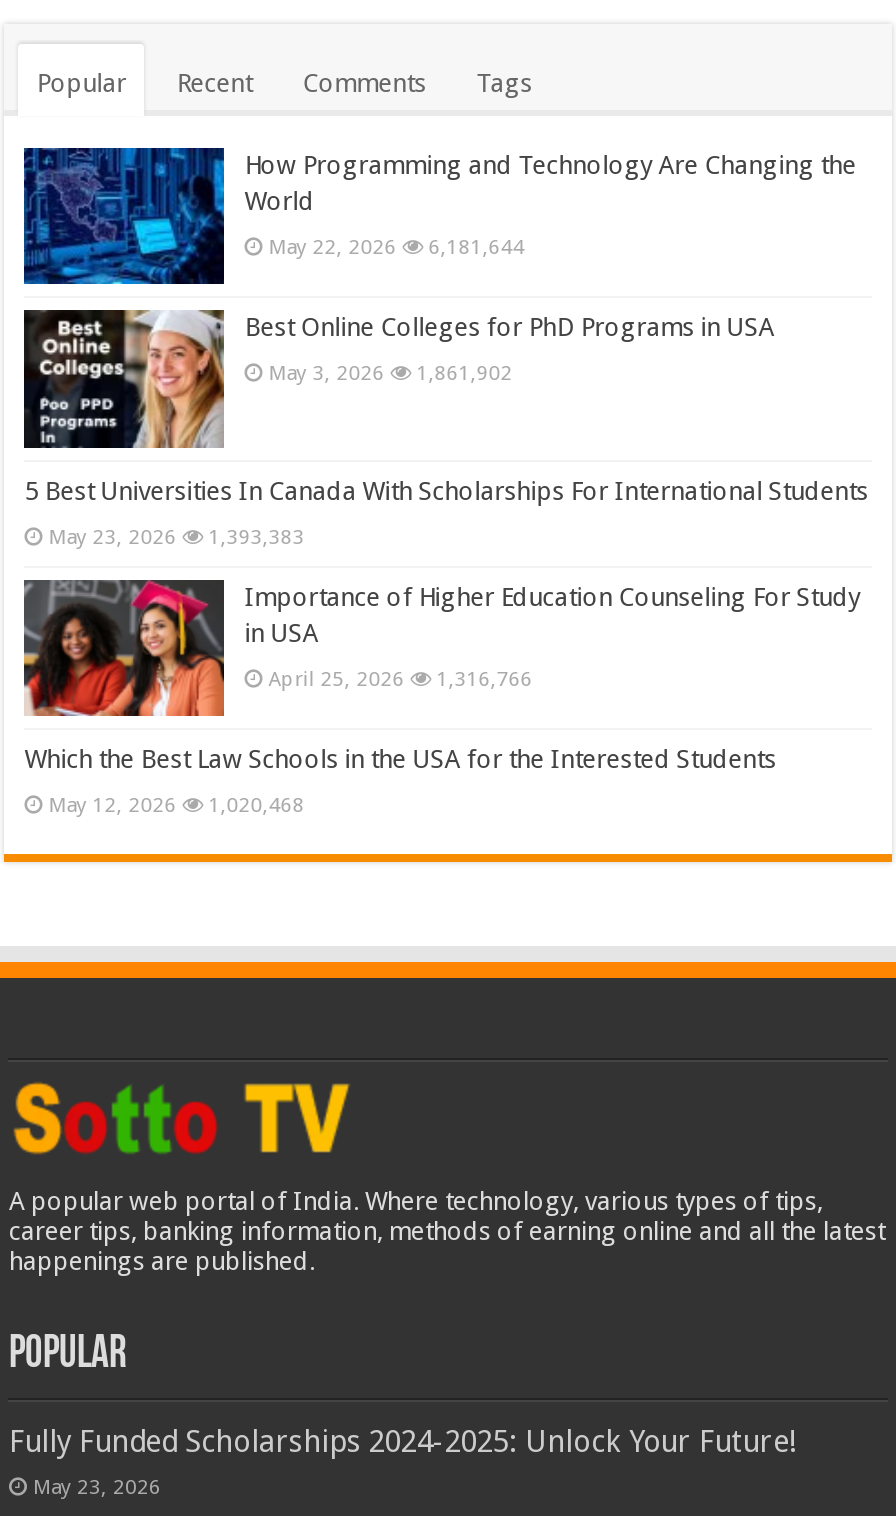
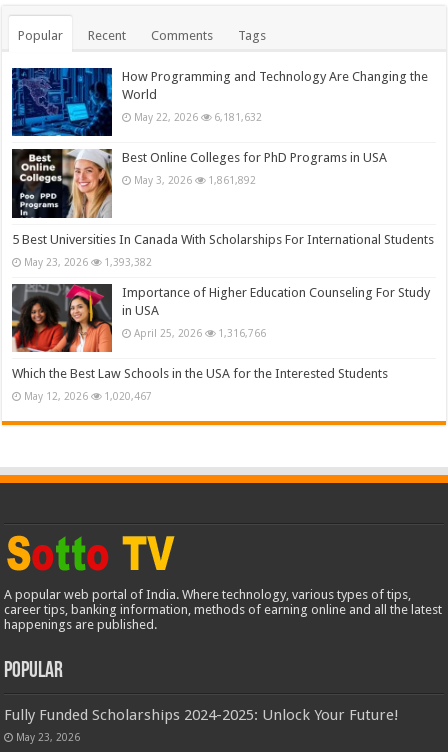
[268,234,524,258] May 22, 2026 6,181,644 -> [134,111,262,123] May 22, 2026 6,181,632
[268,361,512,385] May 3, 2026 1,861,902 -> [134,174,256,186] May 3, 2026 1,861,892
[48,523,304,547] May 23, 2026 1,393,383 -> [24,256,152,268] May 23, 2026 1,393,382
[48,792,304,816] May 12, 2026 1,020,468 -> [24,390,152,402] May 12, 2026 1,020,467

